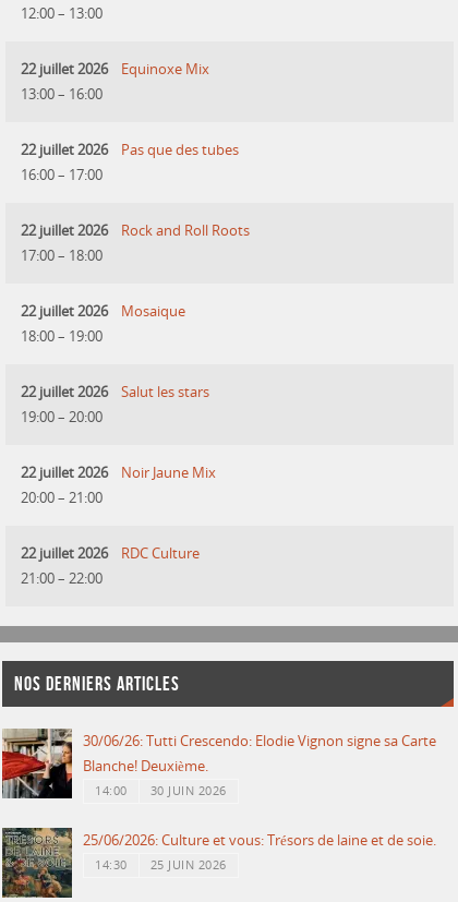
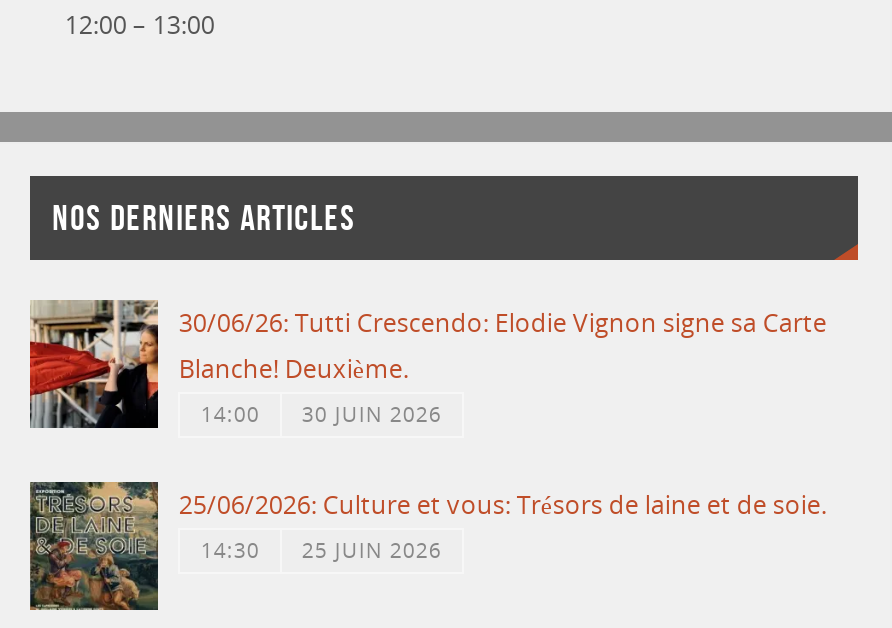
[21,60,108,104] 22 juillet 2026 | 13:00 – 16:00 -> none
[121,60,210,79] Equinoxe Mix -> none
[21,141,108,185] 22 juillet 2026 | 16:00 – 17:00 -> none
[121,141,239,159] Pas que des tubes -> none
[21,222,108,265] 22 juillet 2026 | 17:00 – 18:00 -> none
[121,222,250,240] Rock and Roll Roots -> none
[21,302,108,346] 22 juillet 2026 | 18:00 – 19:00 -> none
[121,302,186,321] Mosaique -> none
[21,383,108,427] 22 juillet 2026 | 19:00 – 20:00 -> none
[121,383,210,402] Salut les stars -> none
[21,464,108,507] 22 juillet 2026 | 20:00 – 21:00 -> none
[121,464,216,482] Noir Jaune Mix -> none
[21,544,108,588] 22 juillet 2026 | 21:00 – 22:00 -> none
[121,544,200,563] RDC Culture -> none

